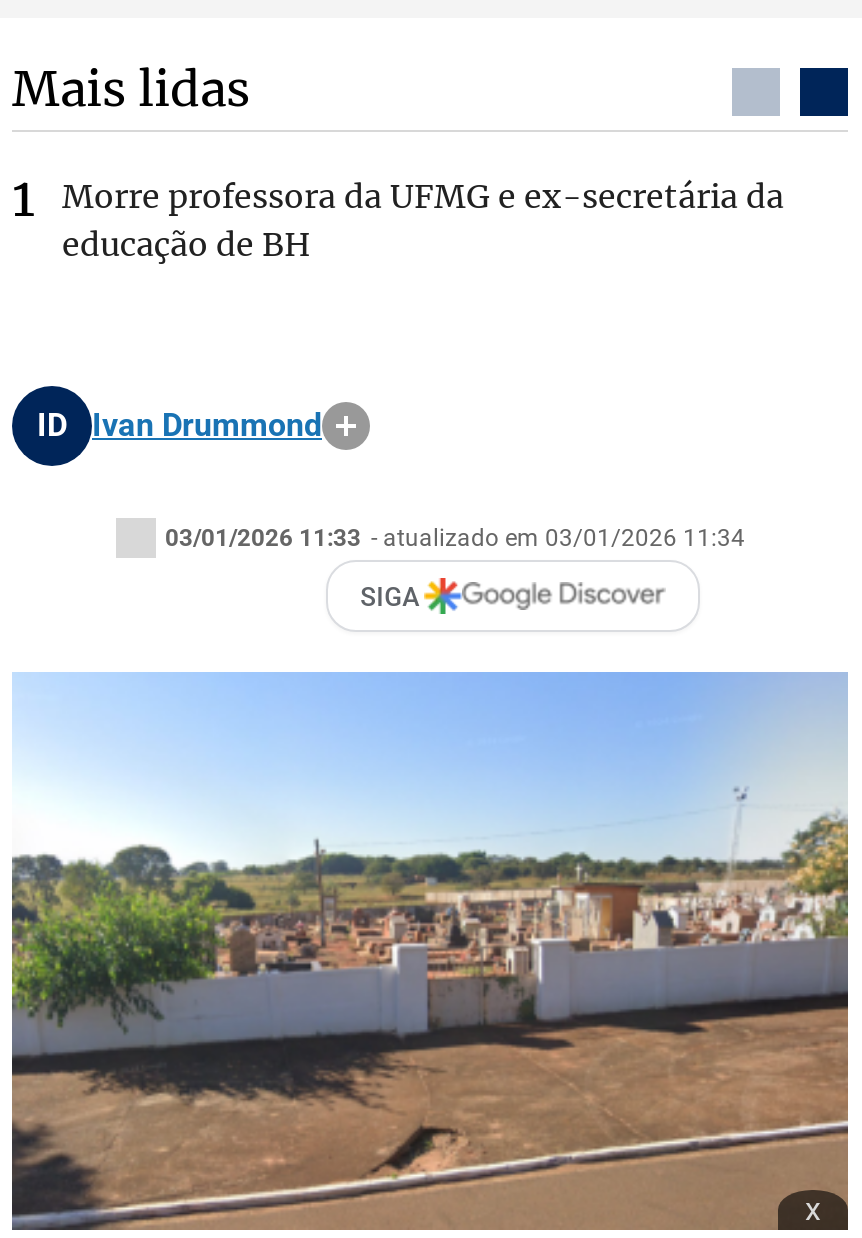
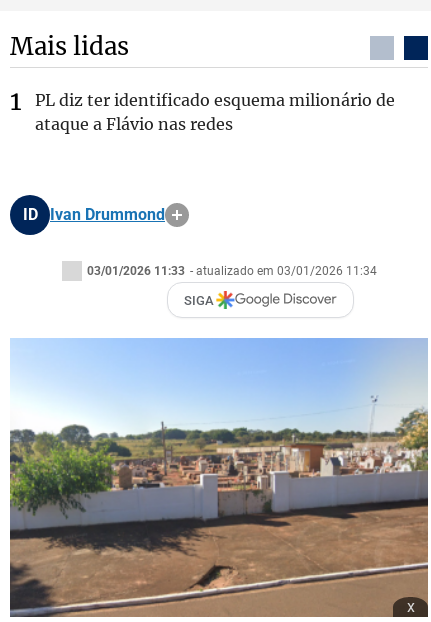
[62,176,784,264] Morre professora da UFMG e ex-secretária da | educação de BH -> [35,90,395,134] PL diz ter identificado esquema milionário de | ataque a Flávio nas redes

